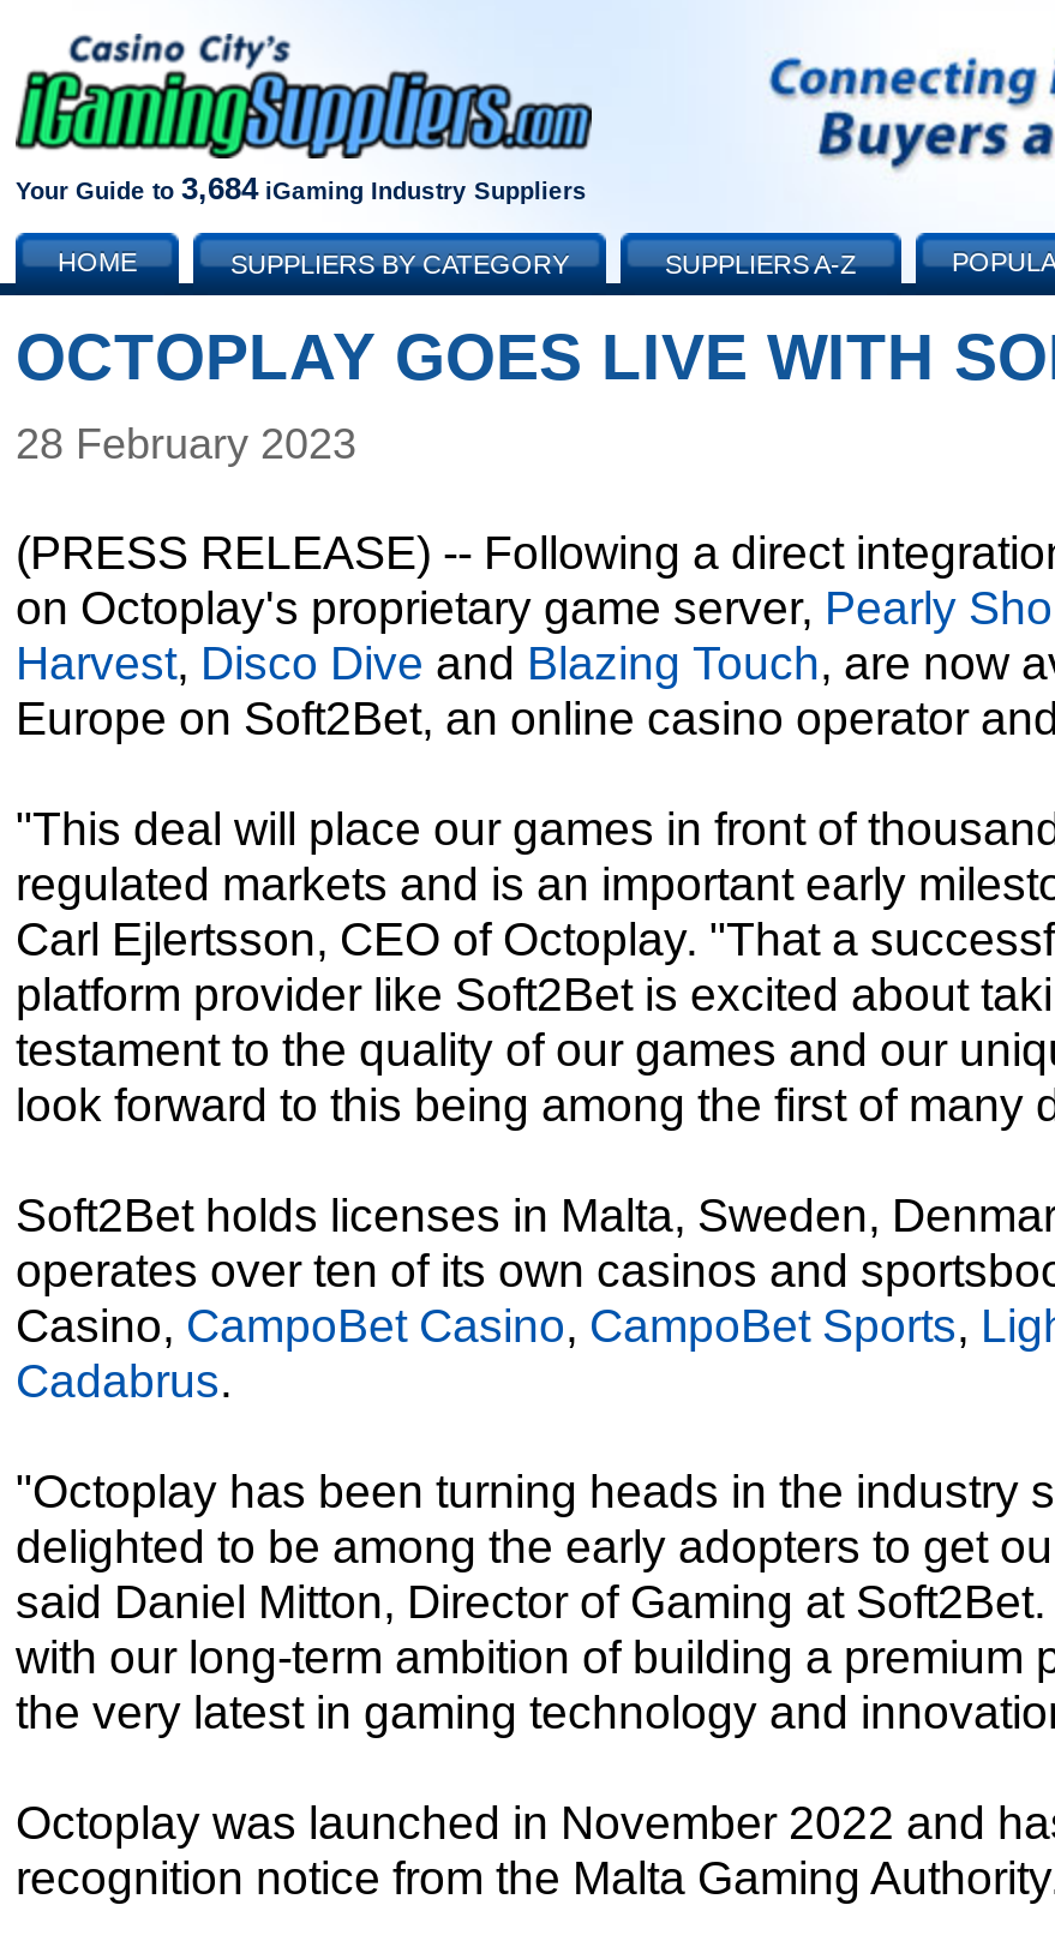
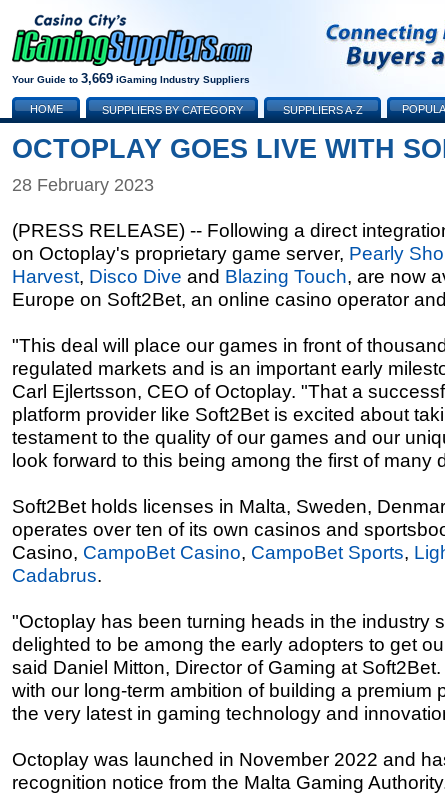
[16,170,587,206] Your Guide to 3,684 iGaming Industry Suppliers -> [12,71,250,86] Your Guide to 3,669 iGaming Industry Suppliers

